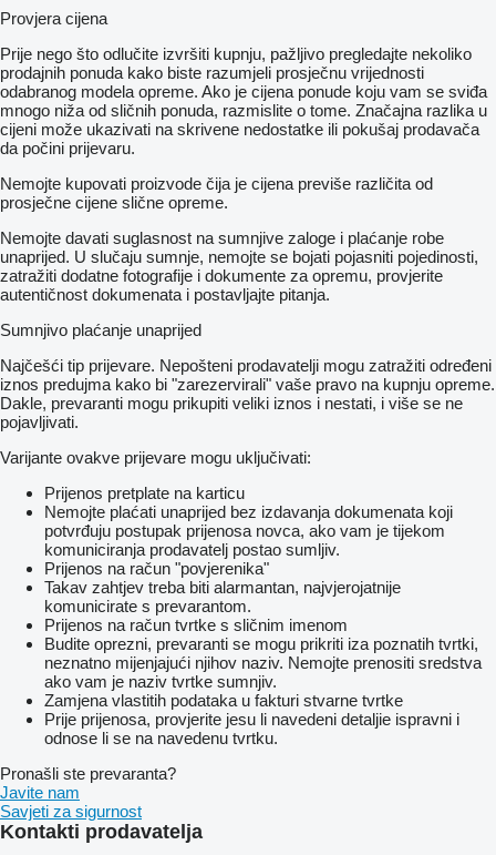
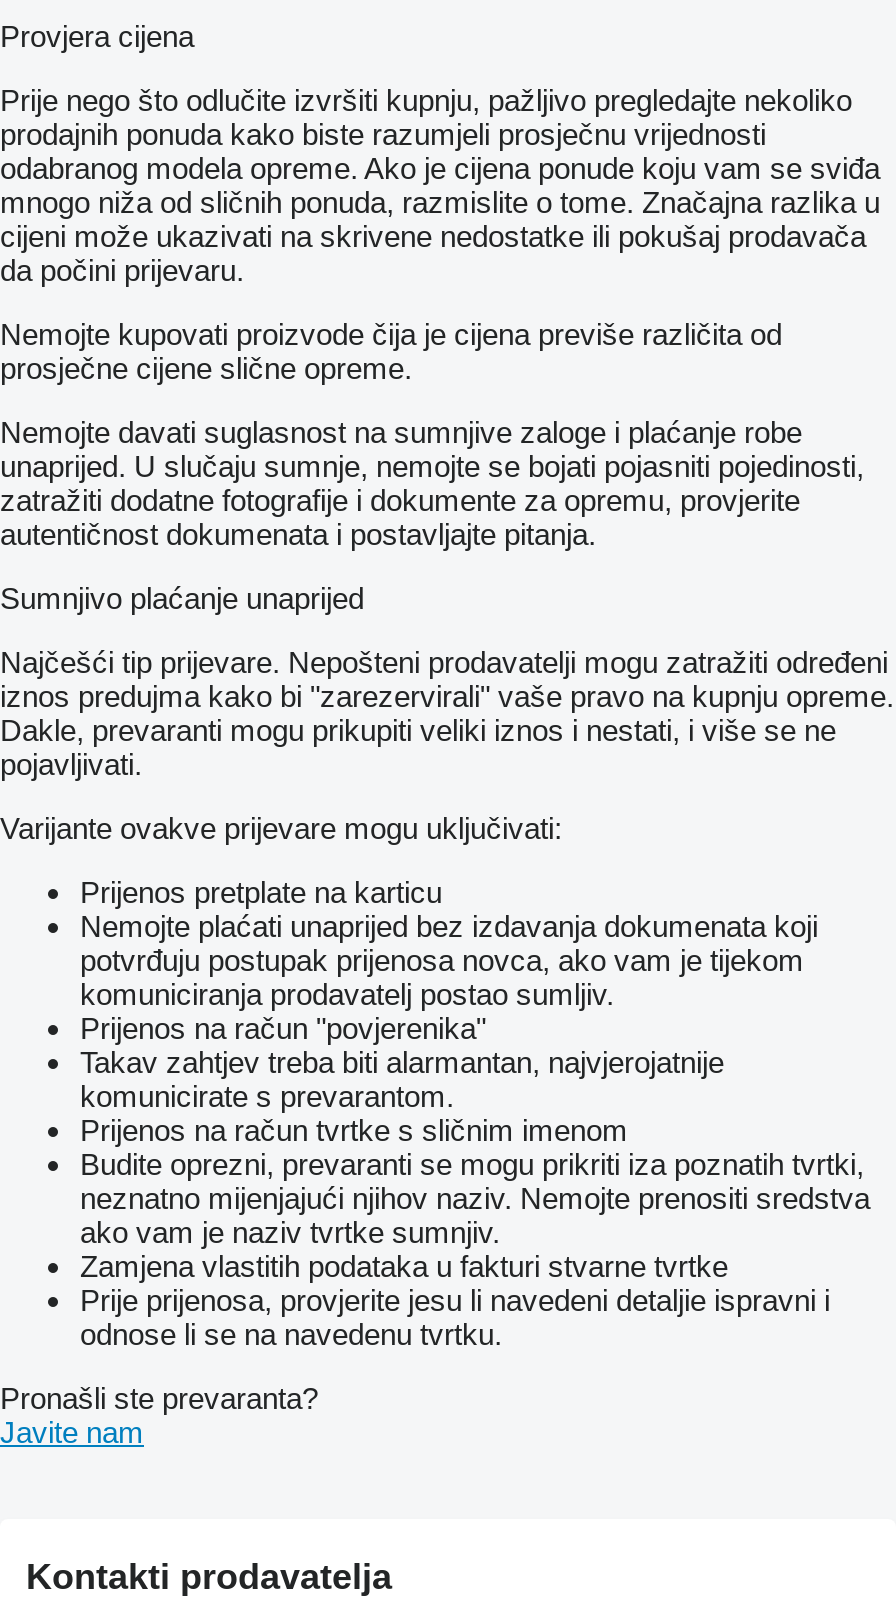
[0,802,142,821] Savjeti za sigurnost -> none

